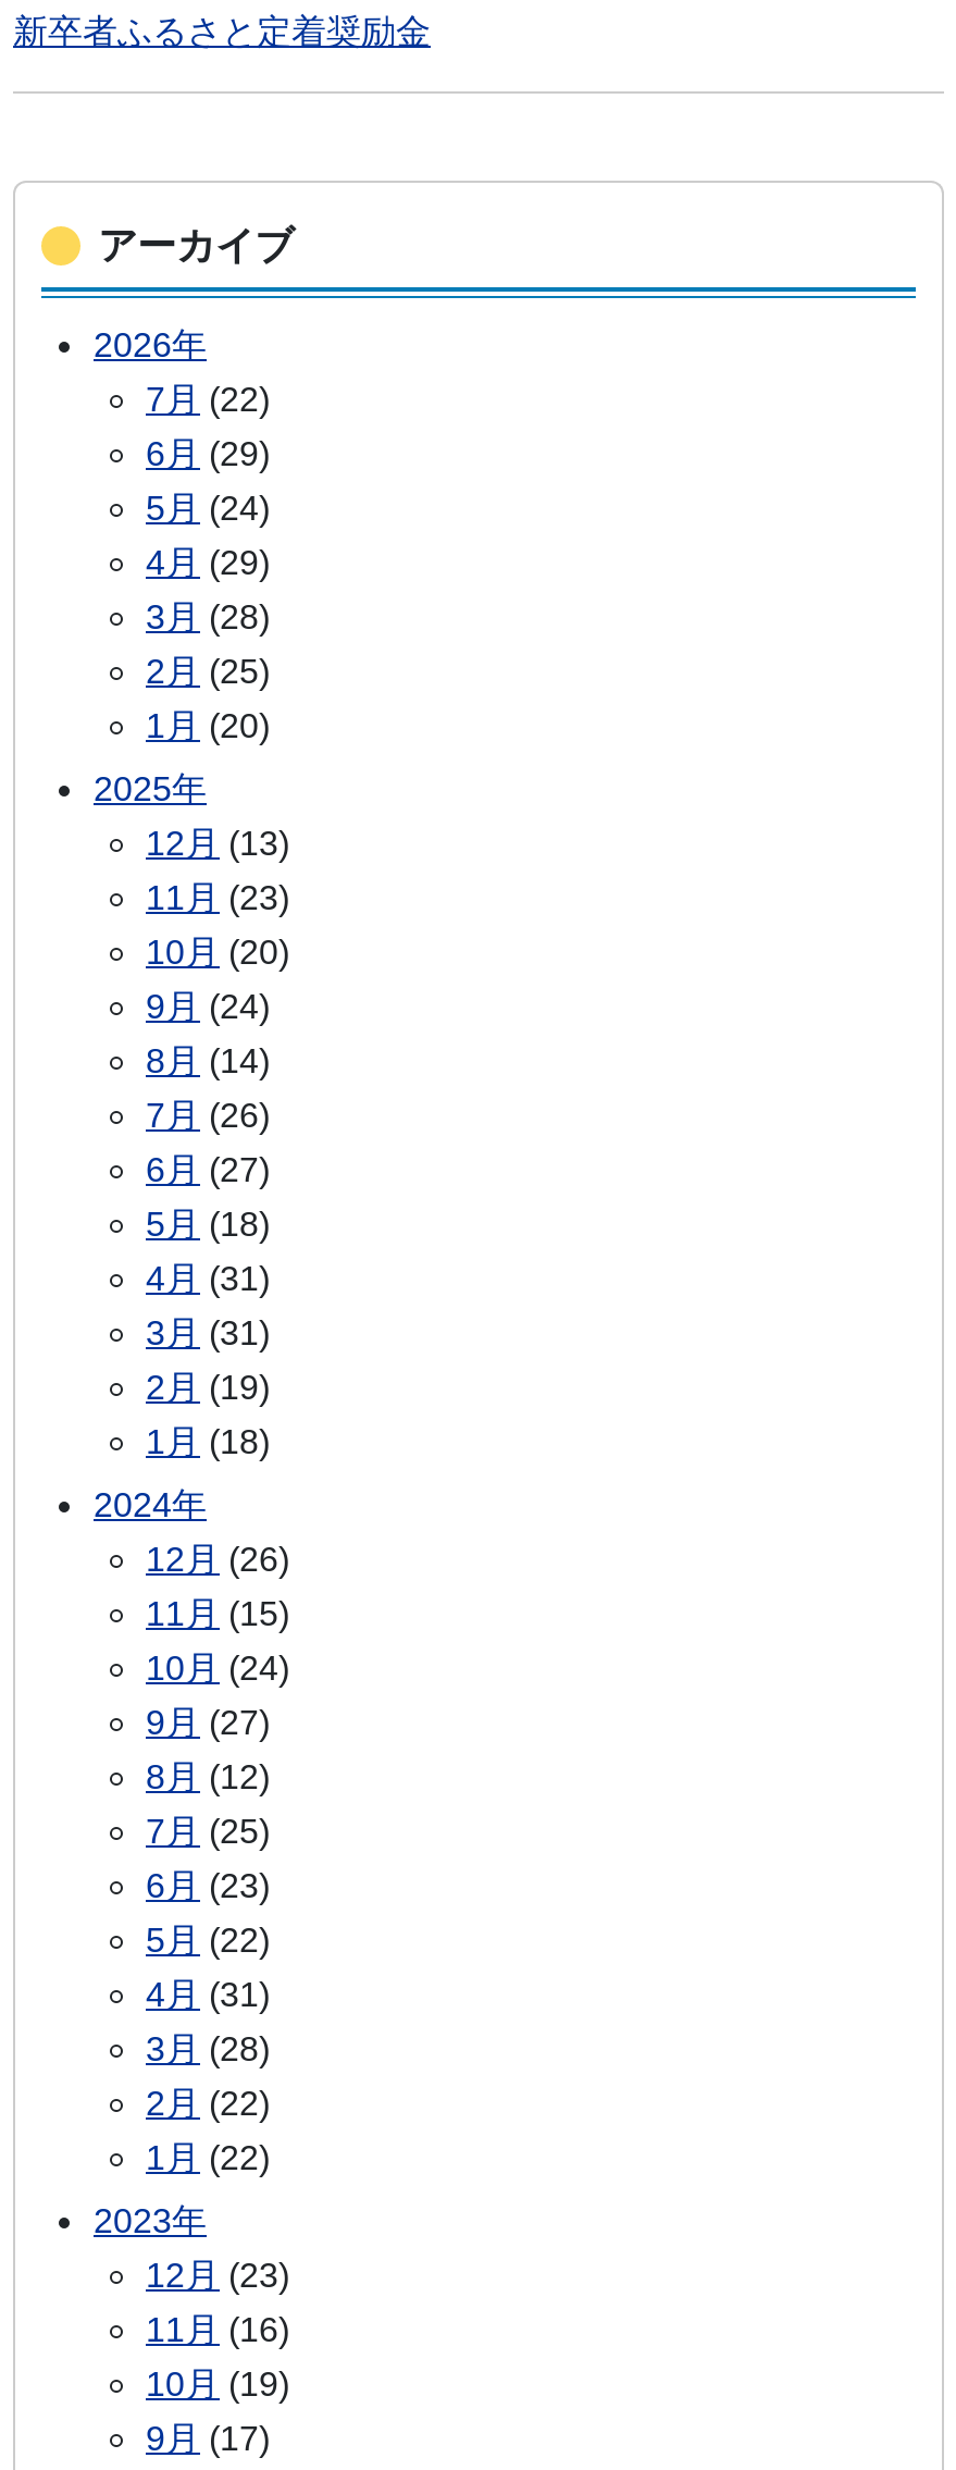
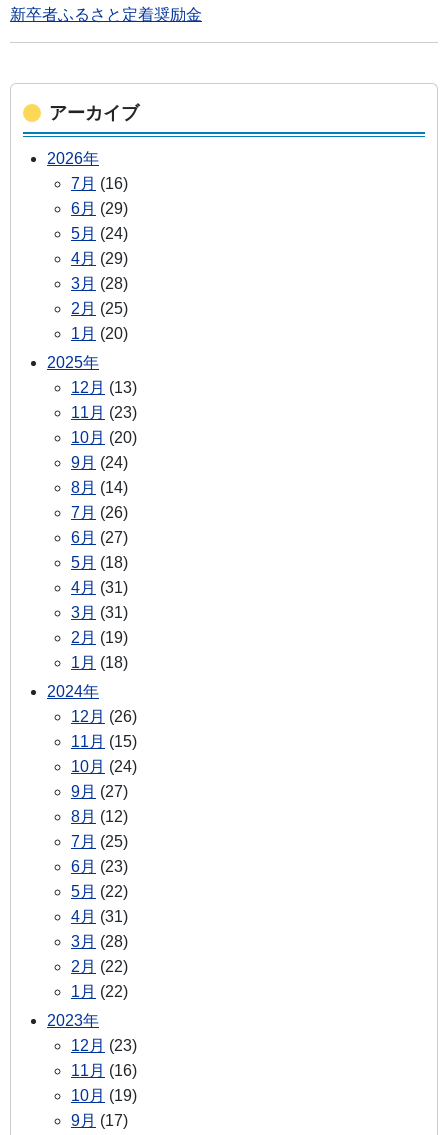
[146,381,270,418] 7月(22) -> [71,175,128,192] 7月(16)

